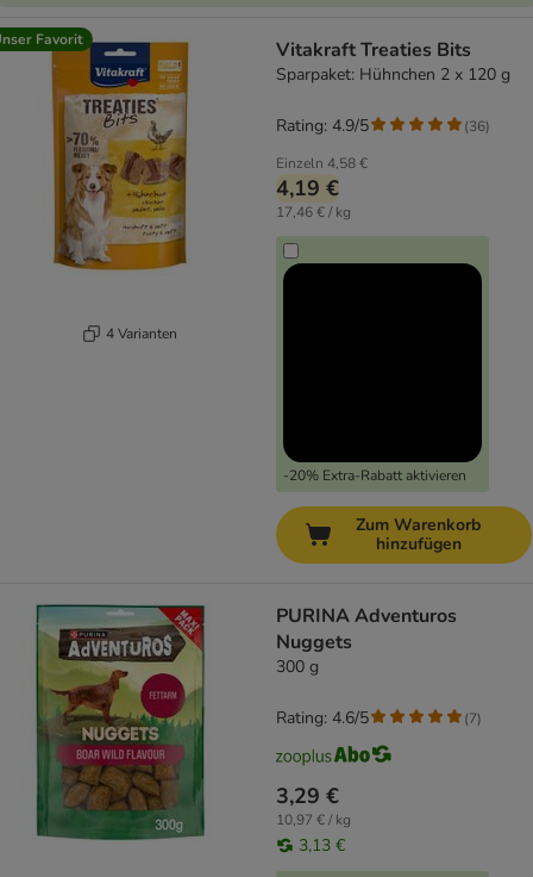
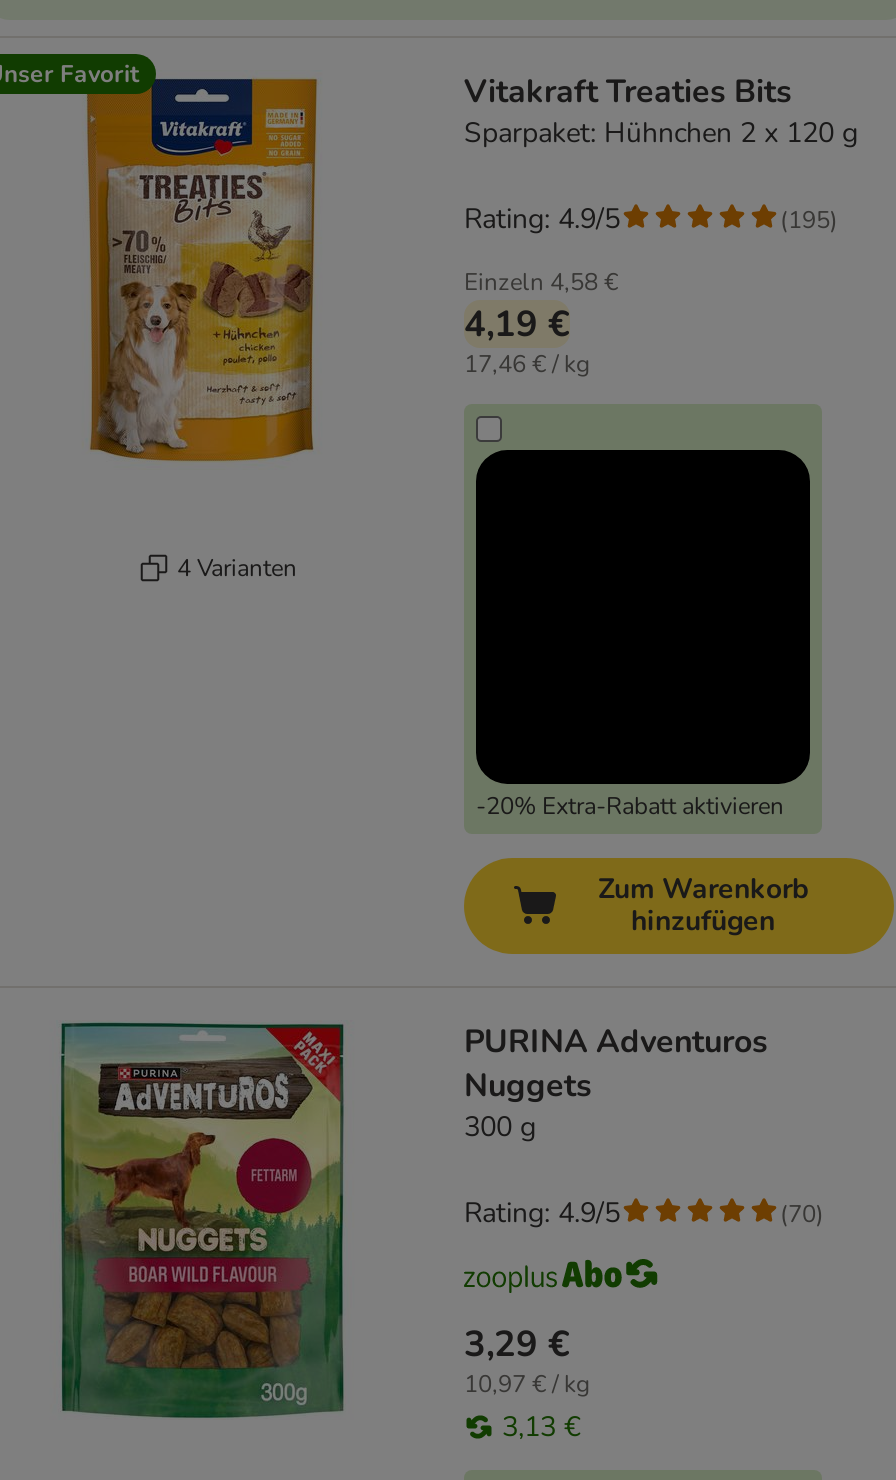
[464,116,490,135] (36) -> [780,203,838,235] (195)
[276,707,369,729] Rating: 4.6/5 -> [464,1194,620,1232] Rating: 4.9/5
[464,709,482,728] (7) -> [780,1197,824,1229] (70)

